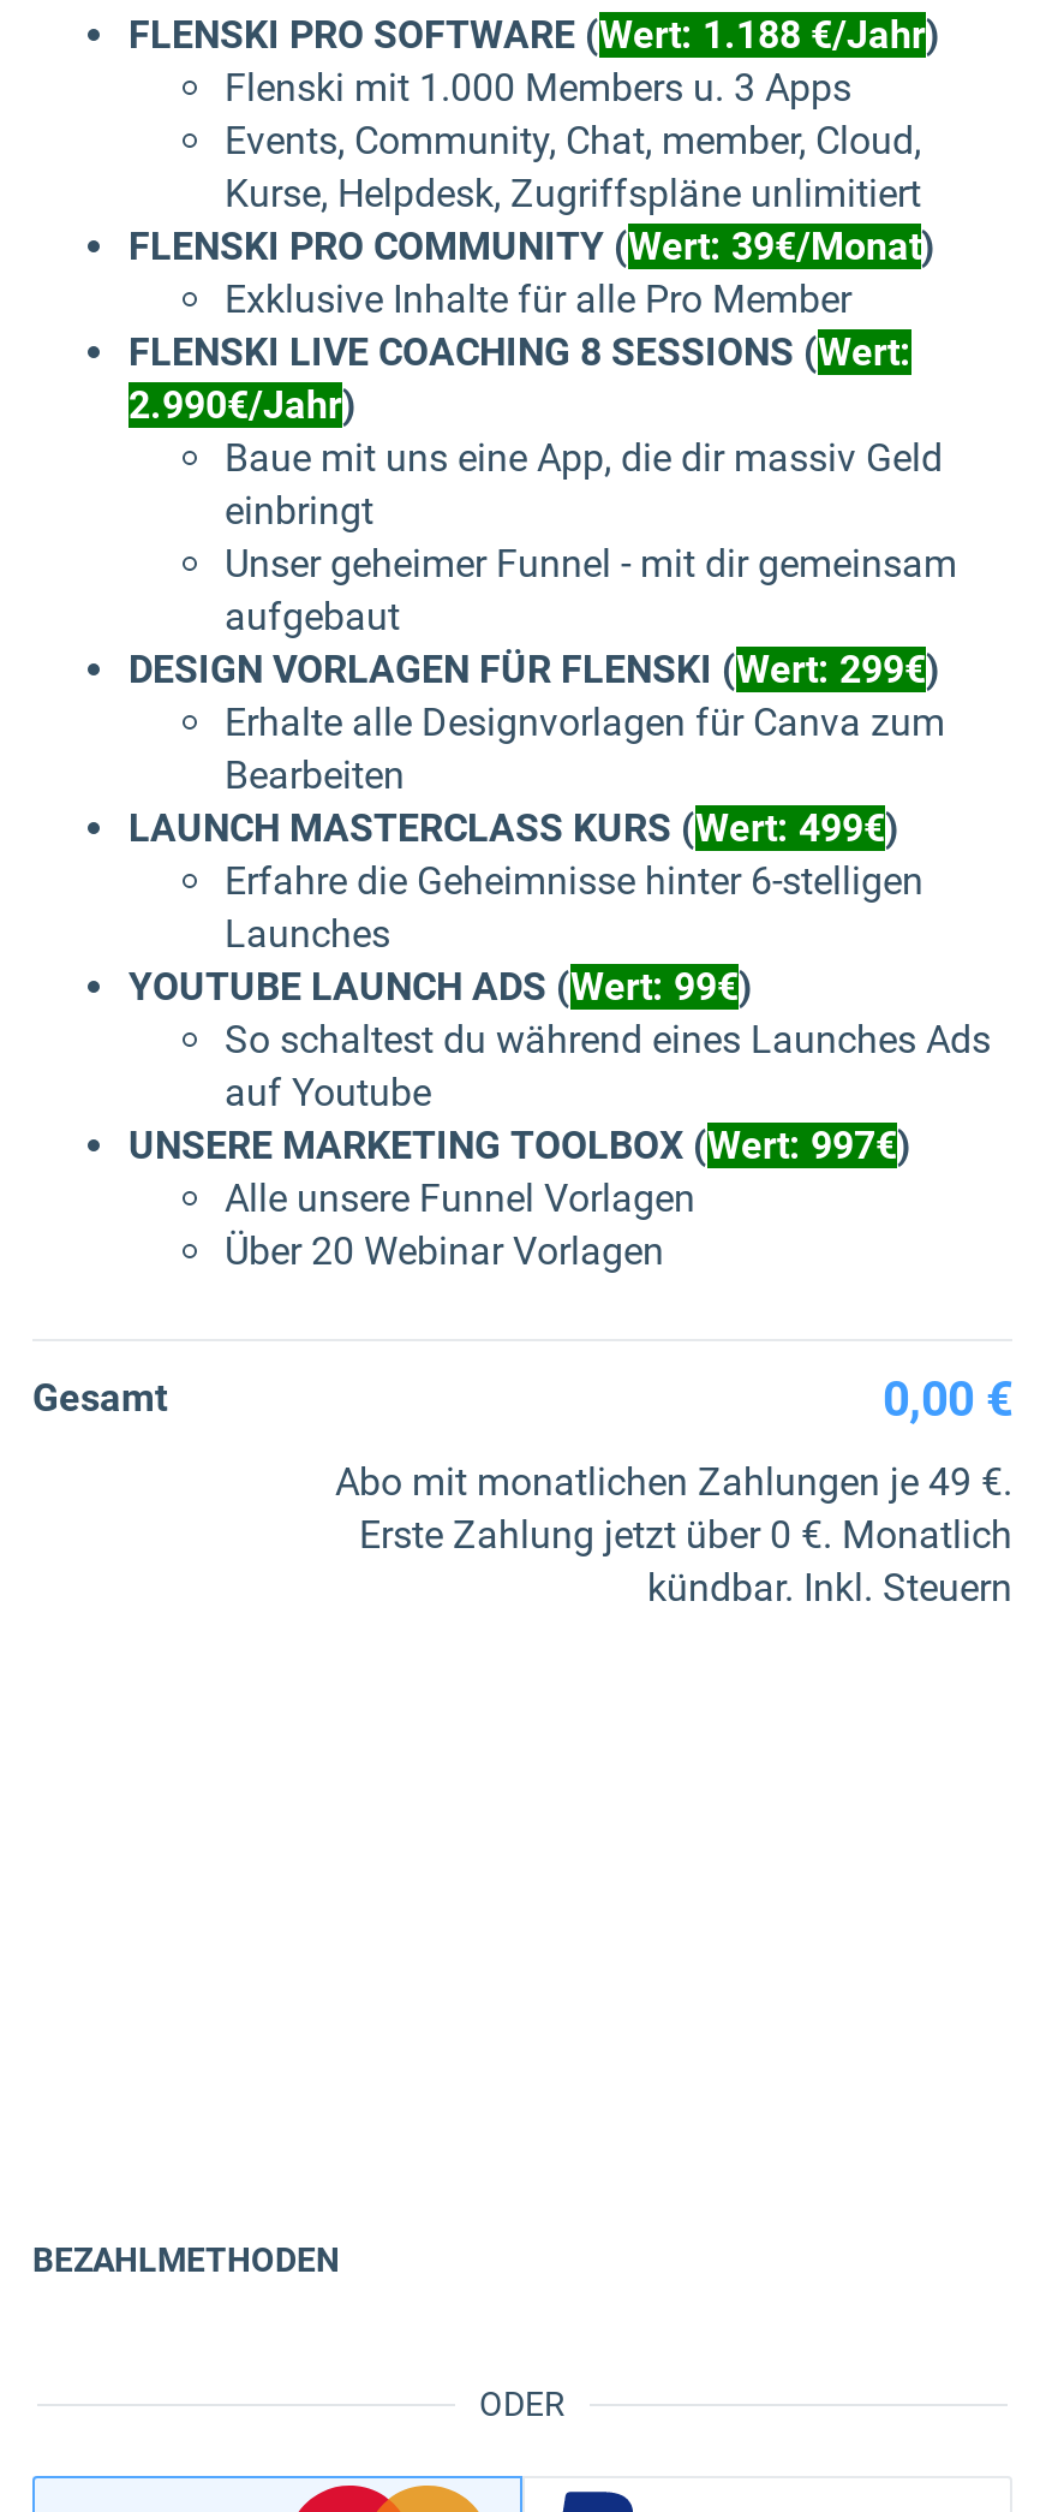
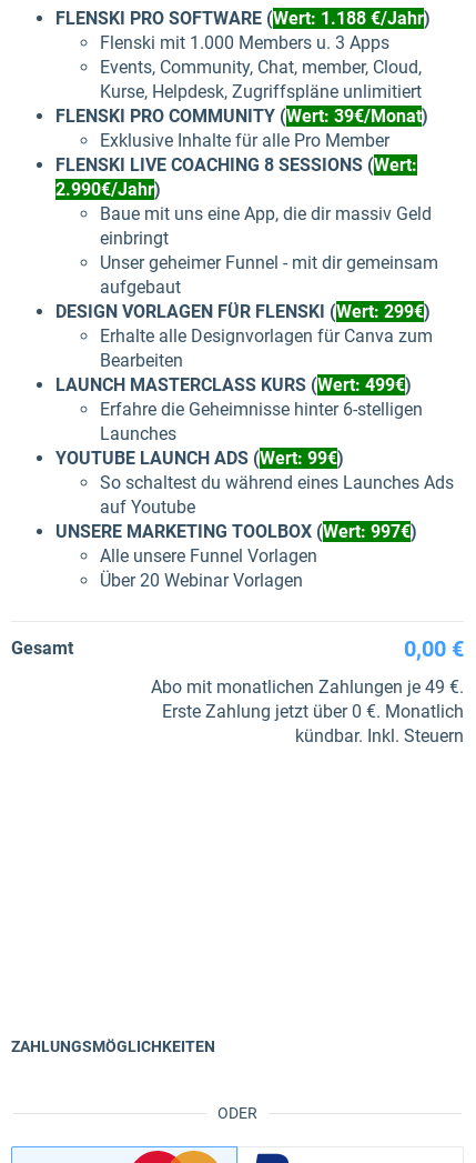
[32,2240,340,2279] BEZAHLMETHODEN -> [11,1037,215,1055] ZAHLUNGSMÖGLICHKEITEN

